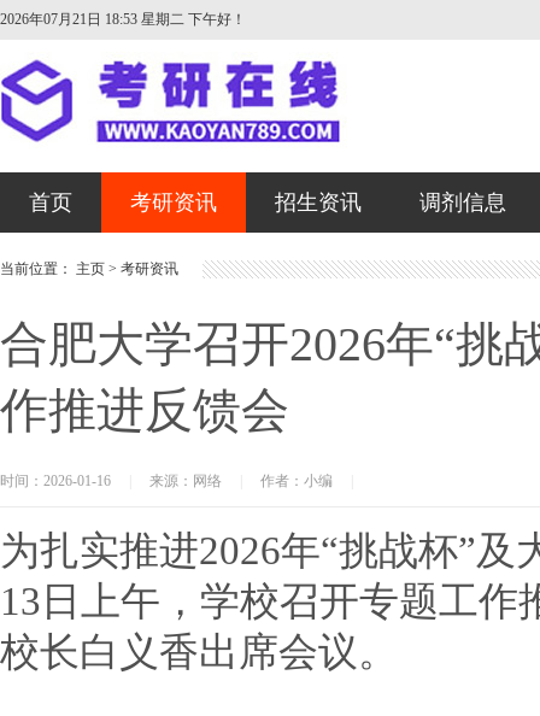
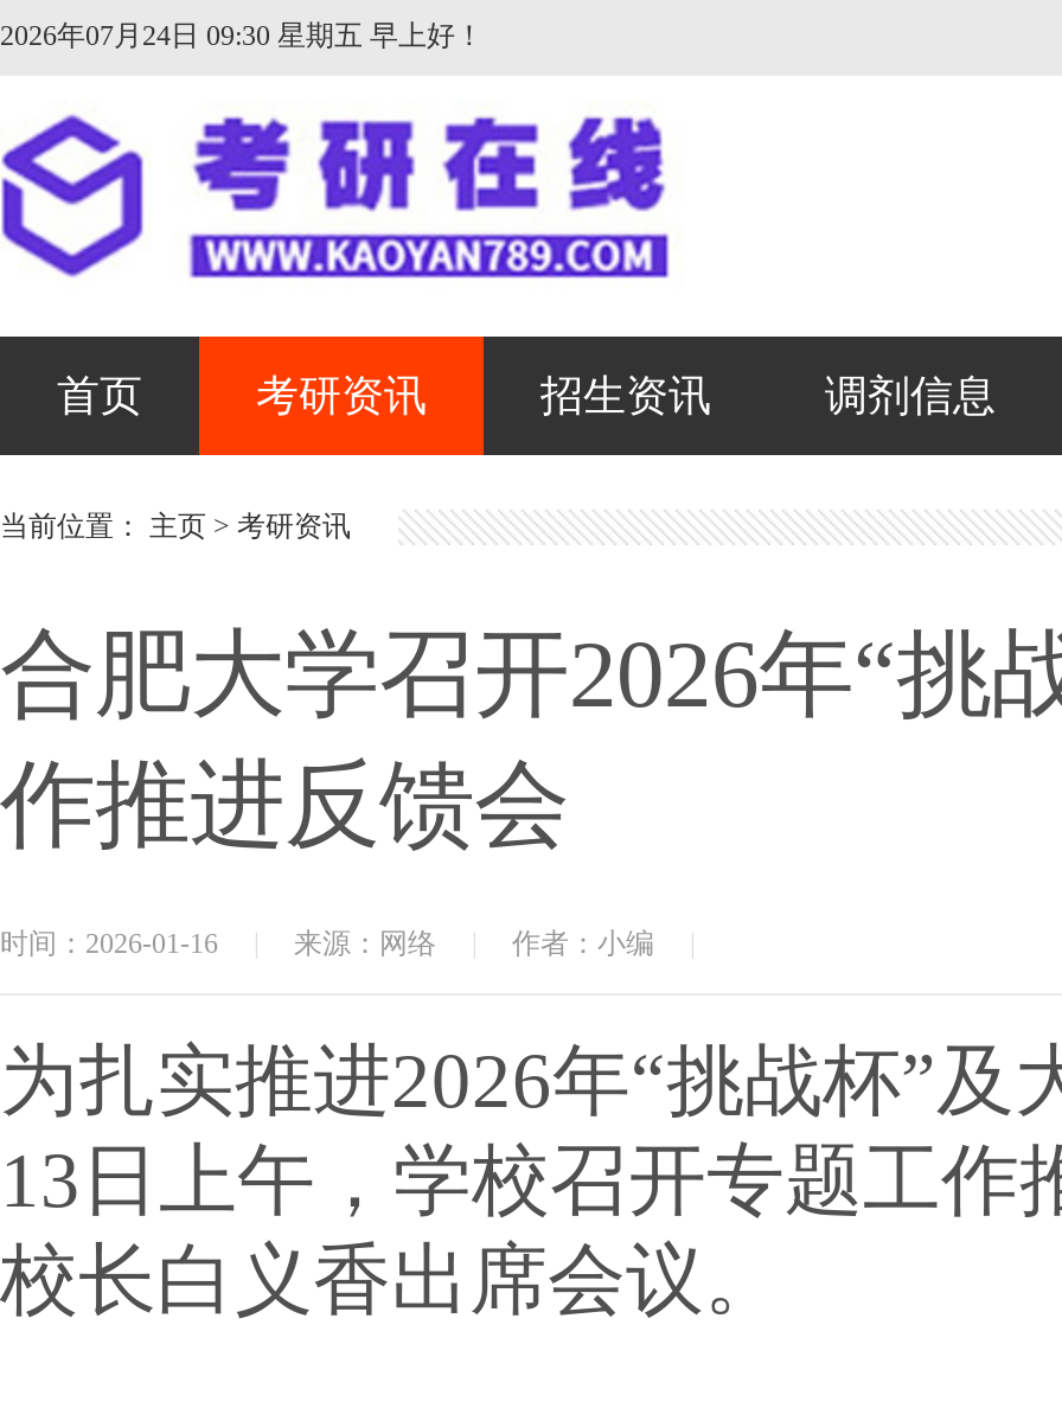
[0,11,246,28] 2026年07月21日 18:53 星期二下午好！ -> [0,19,484,52] 2026年07月24日 09:30 星期五早上好！

